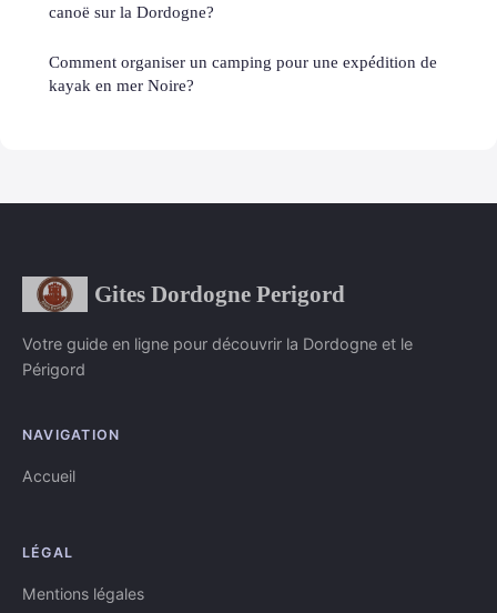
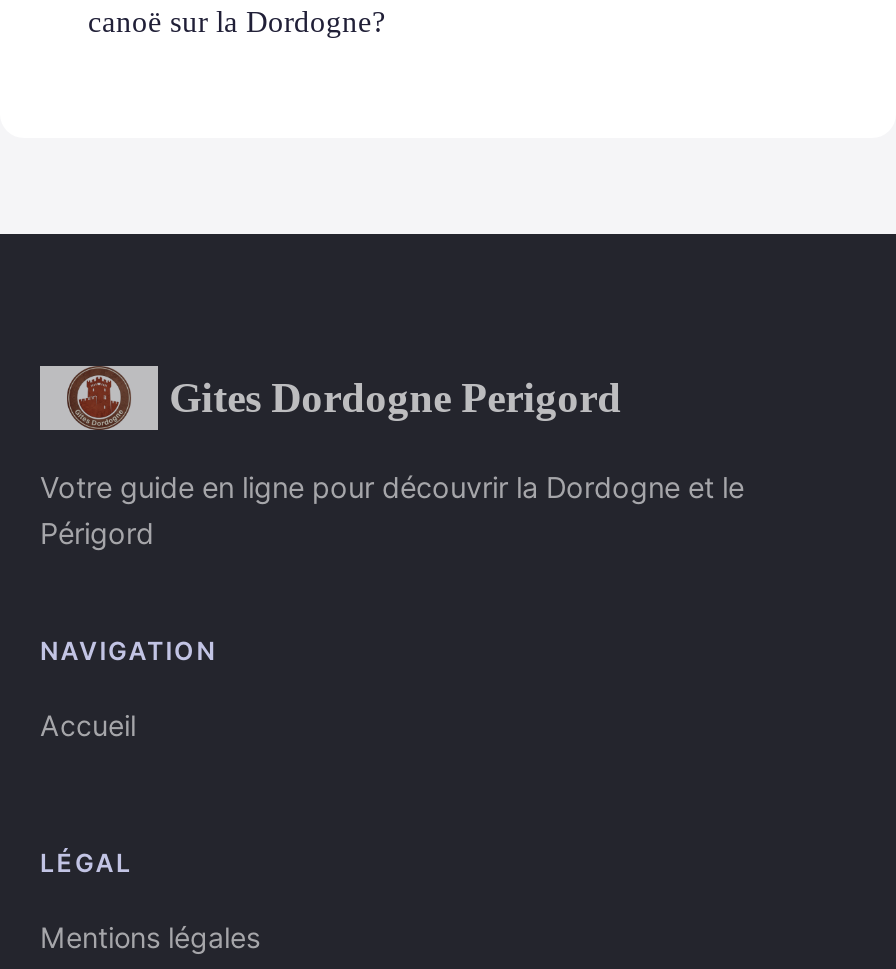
[49,52,437,94] Comment organiser un camping pour une expédition de | kayak en mer Noire? -> none

